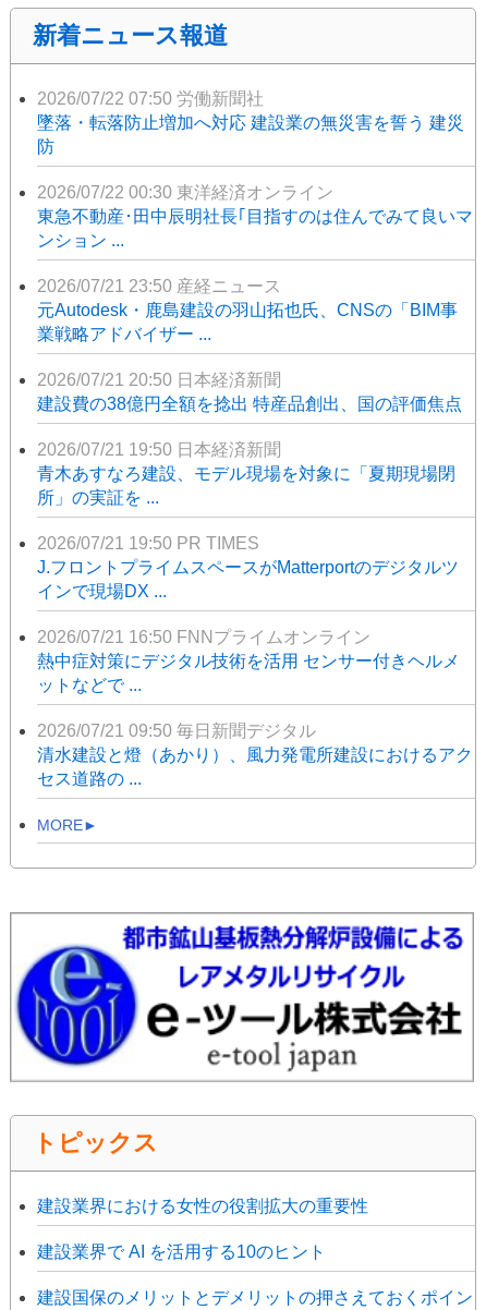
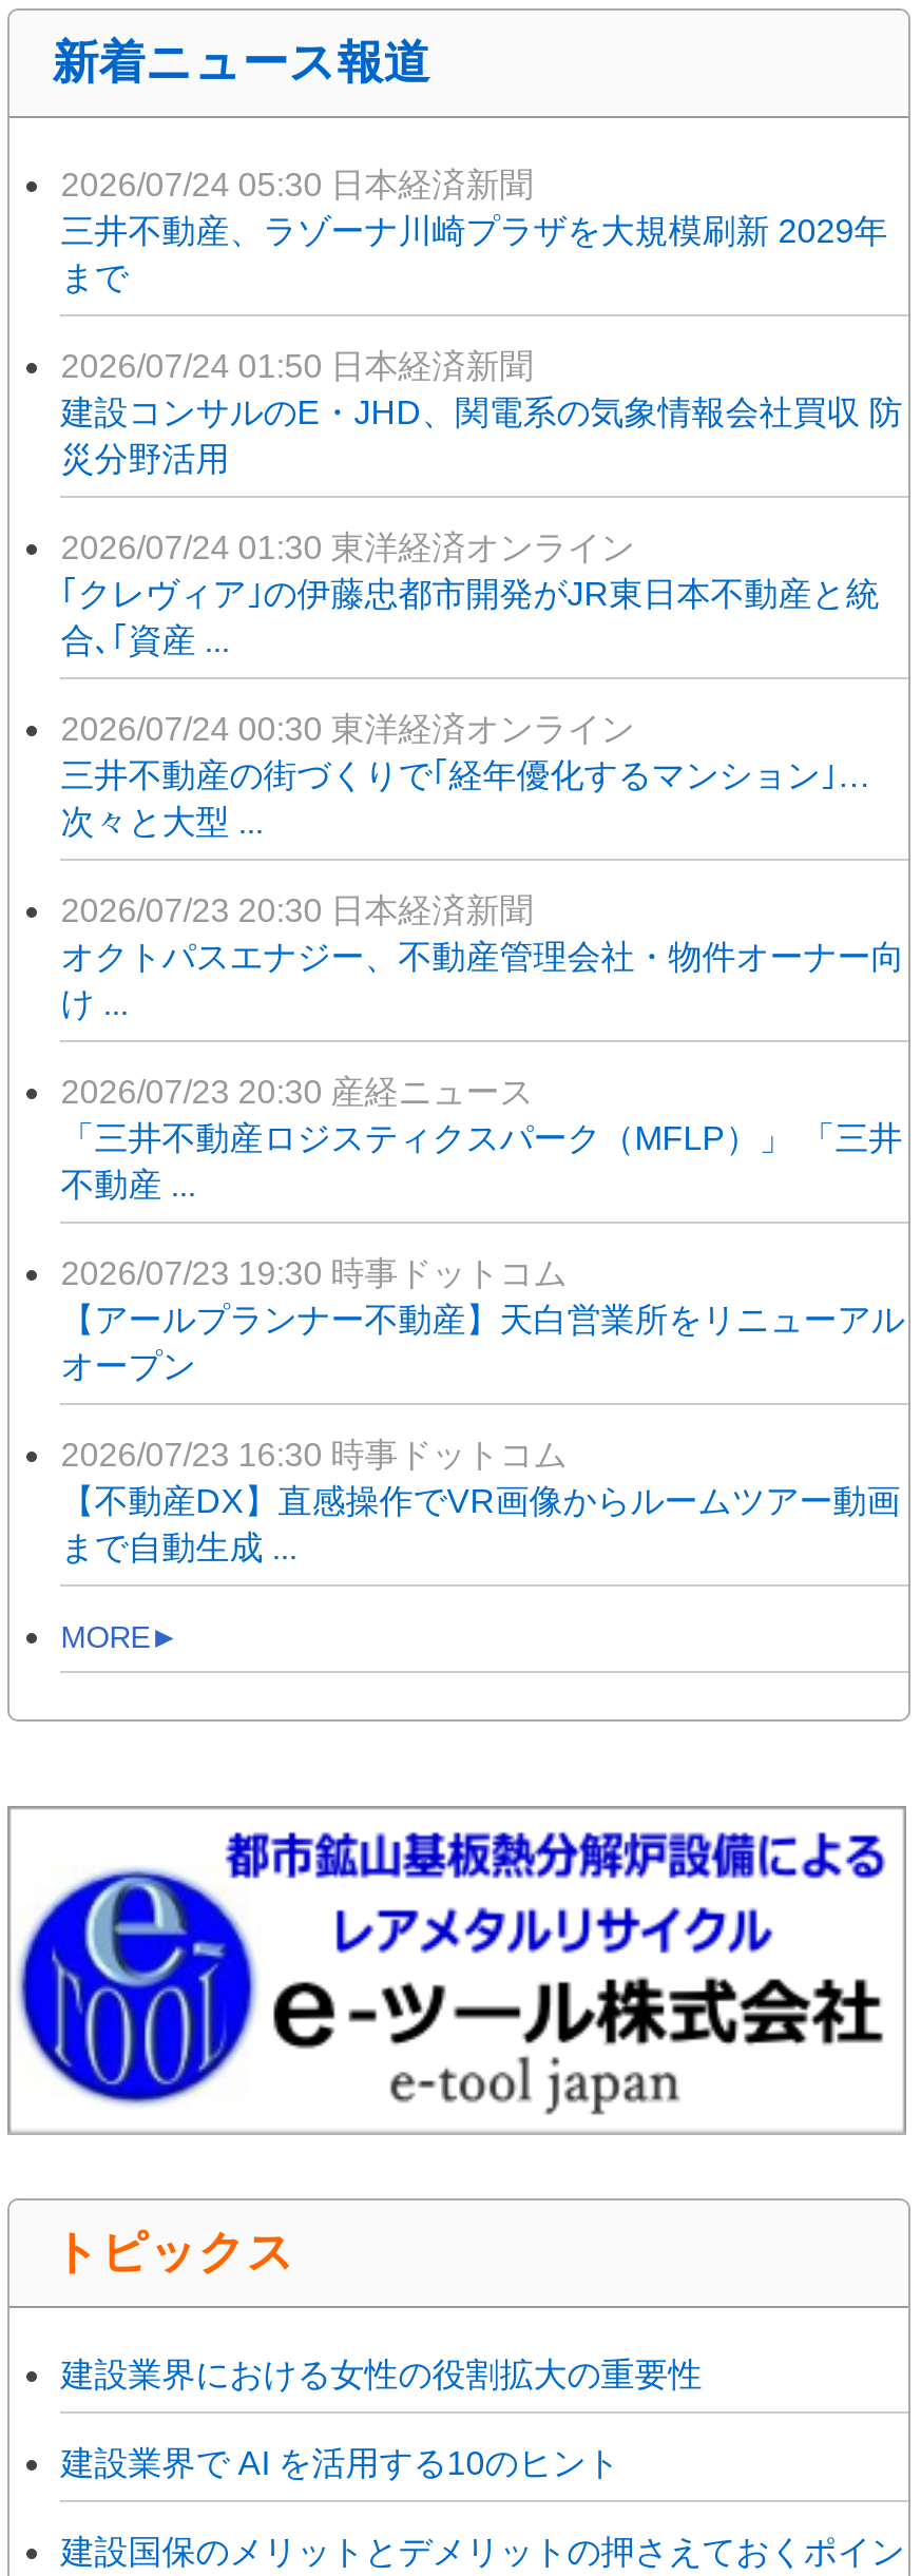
[37,89,464,155] 2026/07/22 07:50 労働新聞社 | 墜落・転落防止増加へ対応 建設業の無災害を誓う 建災 | 防 -> [61,166,888,294] 2026/07/24 05:30 日本経済新聞 | 三井不動産、ラゾーナ川崎プラザを大規模刷新 2029年 | まで
[37,183,473,249] 2026/07/22 00:30 東洋経済オンライン | 東急不動産･田中辰明社長｢目指すのは住んでみて良いマ | ンション ... -> [61,347,902,476] 2026/07/24 01:50 日本経済新聞 | 建設コンサルのE・JHD、関電系の気象情報会社買収 防 | 災分野活用
[37,276,458,343] 2026/07/21 23:50 産経ニュース | 元Autodesk・鹿島建設の羽山拓也氏、CNSの「BIM事 | 業戦略アドバイザー ... -> [61,528,879,657] 2026/07/24 01:30 東洋経済オンライン | ｢クレヴィア｣の伊藤忠都市開発がJR東日本不動産と統 | 合､｢資産 ...
[37,370,462,413] 2026/07/21 20:50 日本経済新聞 | 建設費の38億円全額を捻出 特産品創出、国の評価焦点 -> [61,710,871,839] 2026/07/24 00:30 東洋経済オンライン | 三井不動産の街づくりで｢経年優化するマンション｣… | 次々と大型 ...
[37,440,456,506] 2026/07/21 19:50 日本経済新聞 | 青木あすなろ建設、モデル現場を対象に「夏期現場閉 | 所」の実証を ... -> [61,891,905,1020] 2026/07/23 20:30 日本経済新聞 | オクトパスエナジー、不動産管理会社・物件オーナー向 | け ...
[37,533,459,600] 2026/07/21 19:50 PR TIMES | J.フロントプライムスペースがMatterportのデジタルツ | インで現場DX ... -> [61,1073,902,1202] 2026/07/23 20:30 産経ニュース | 「三井不動産ロジスティクスパーク（MFLP）」 「三井 | 不動産 ...
[37,627,460,694] 2026/07/21 16:50 FNNプライムオンライン | 熱中症対策にデジタル技術を活用 センサー付きヘルメ | ットなどで ... -> [61,1254,905,1383] 2026/07/23 19:30 時事ドットコム | 【アールプランナー不動産】天白営業所をリニューアル | オープン
[37,721,473,787] 2026/07/21 09:50 毎日新聞デジタル | 清水建設と燈（あかり）、風力発電所建設におけるアク | セス道路の ... -> [61,1436,900,1564] 2026/07/23 16:30 時事ドットコム | 【不動産DX】直感操作でVR画像からルームツアー動画 | まで自動生成 ...

